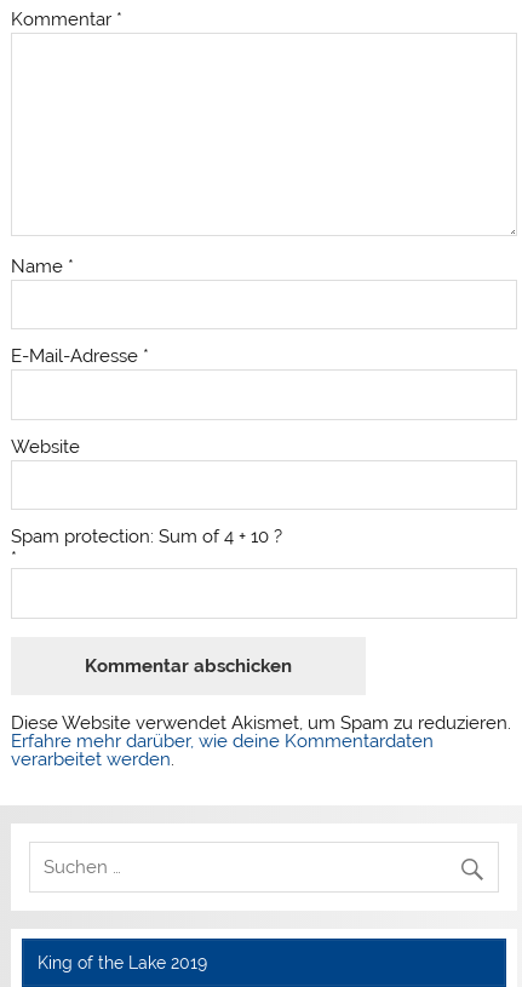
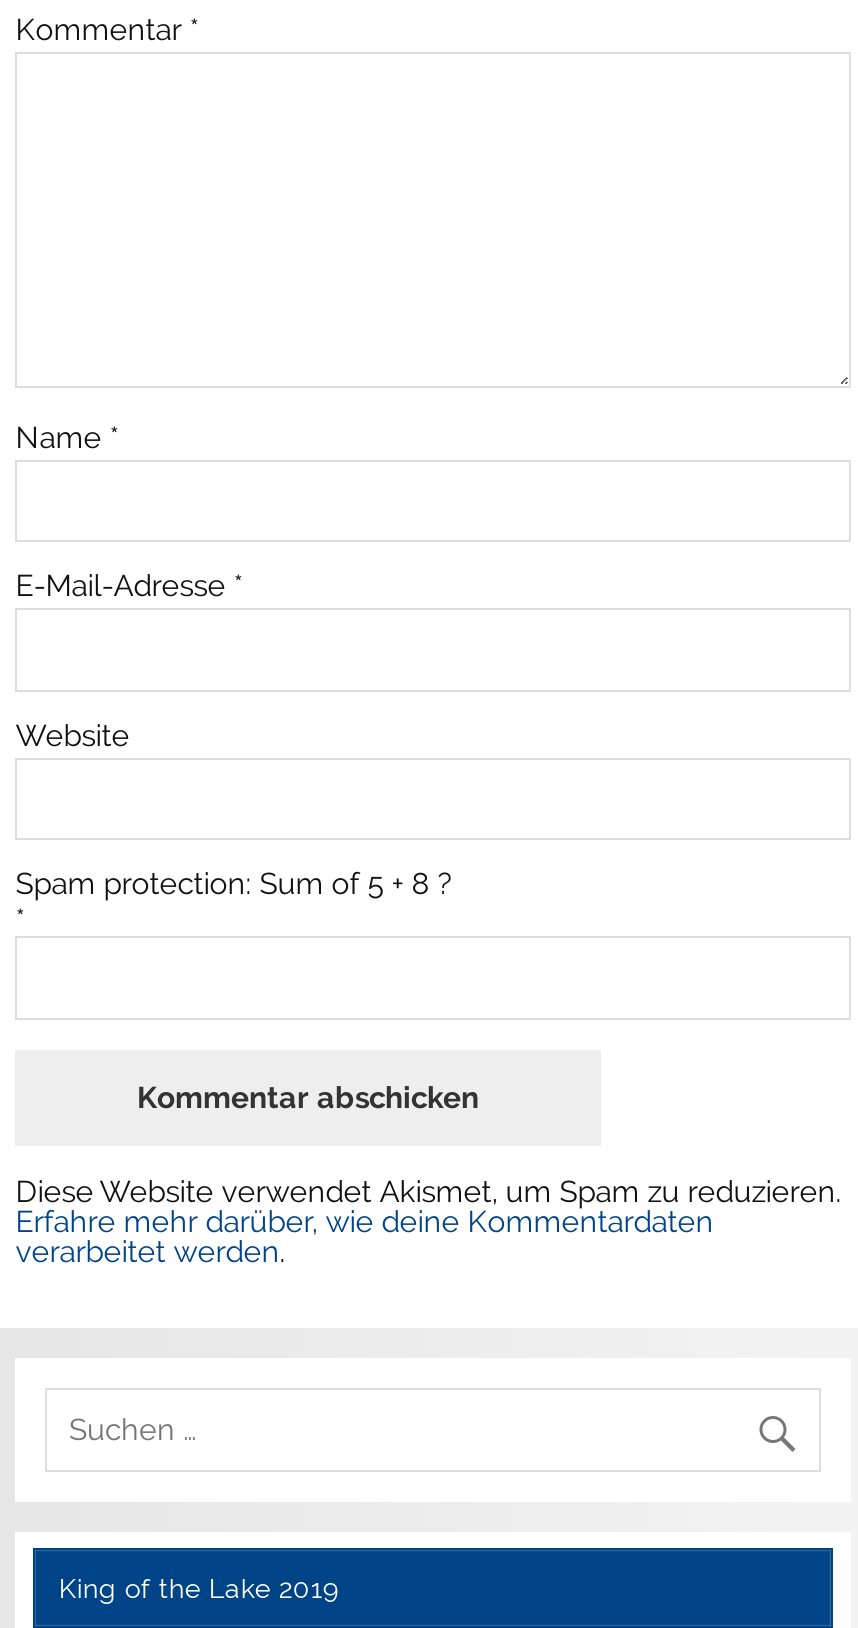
[11,526,282,548] Spam protection: Sum of 4 + 10 ? -> [15,867,451,903] Spam protection: Sum of 5 + 8 ?

